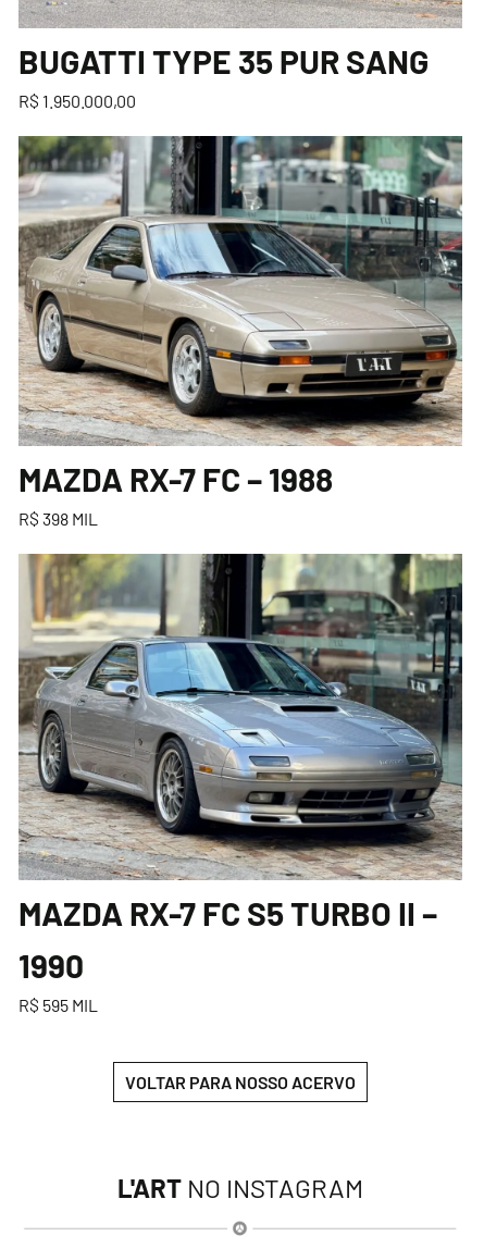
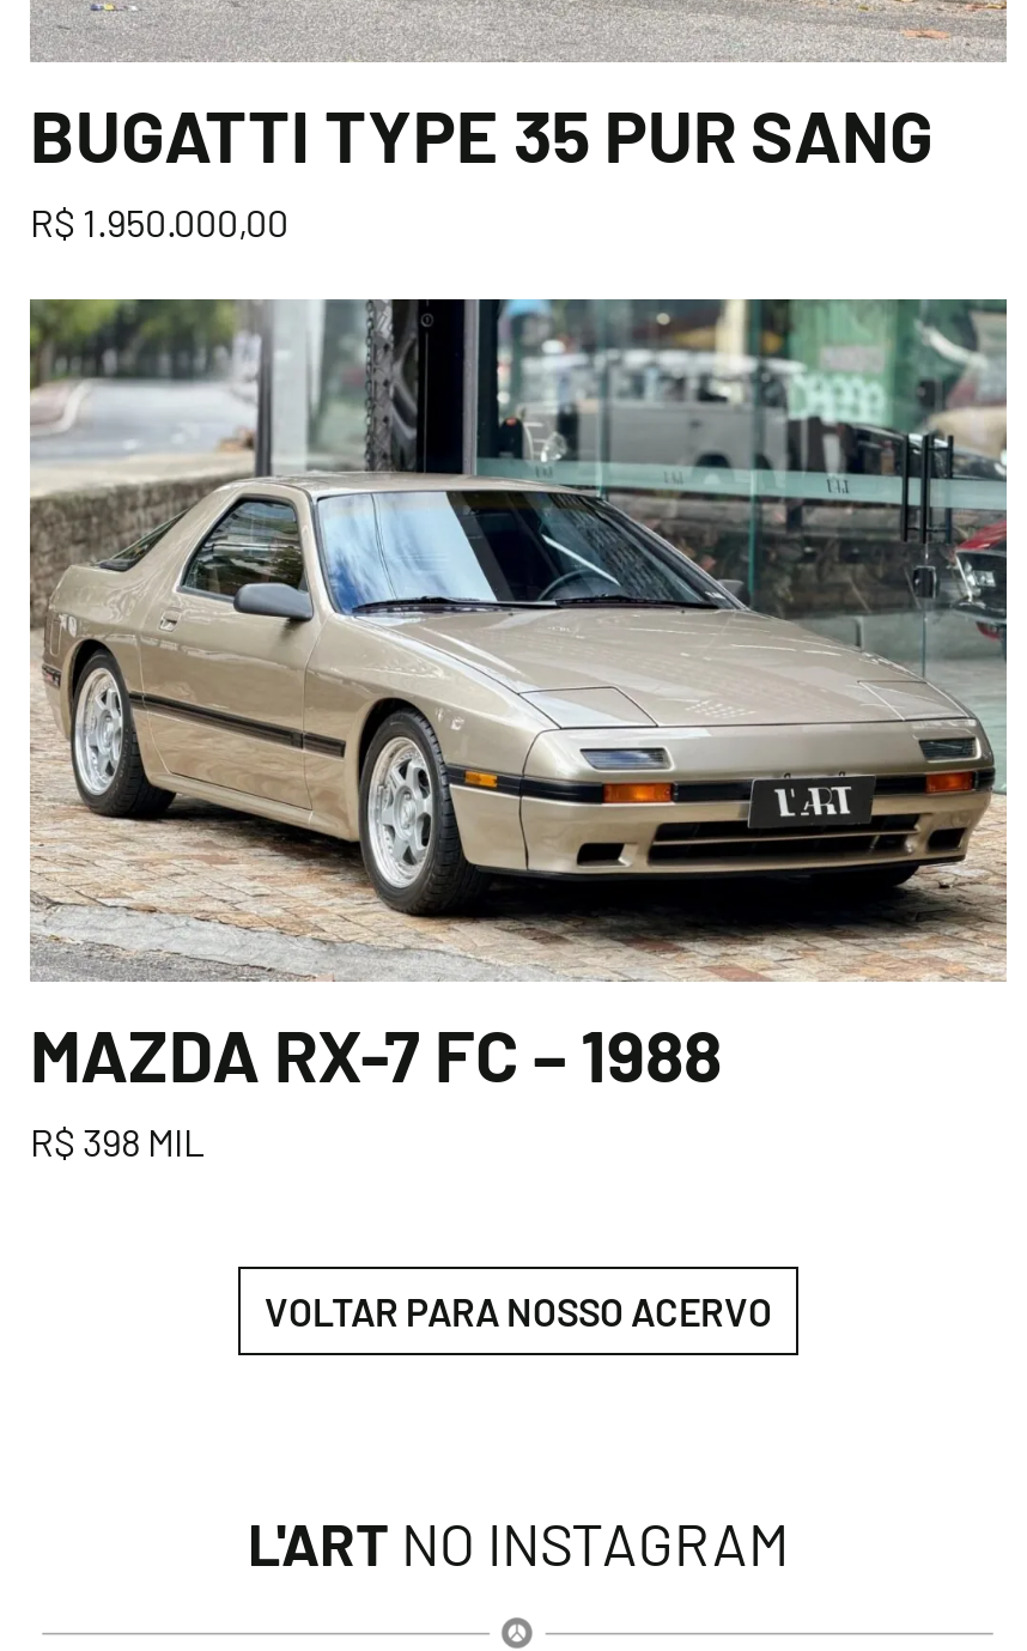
[18,553,463,1015] [image] | MAZDA RX-7 FC S5 TURBO II – | 1990 | R$ 595 MIL -> none

